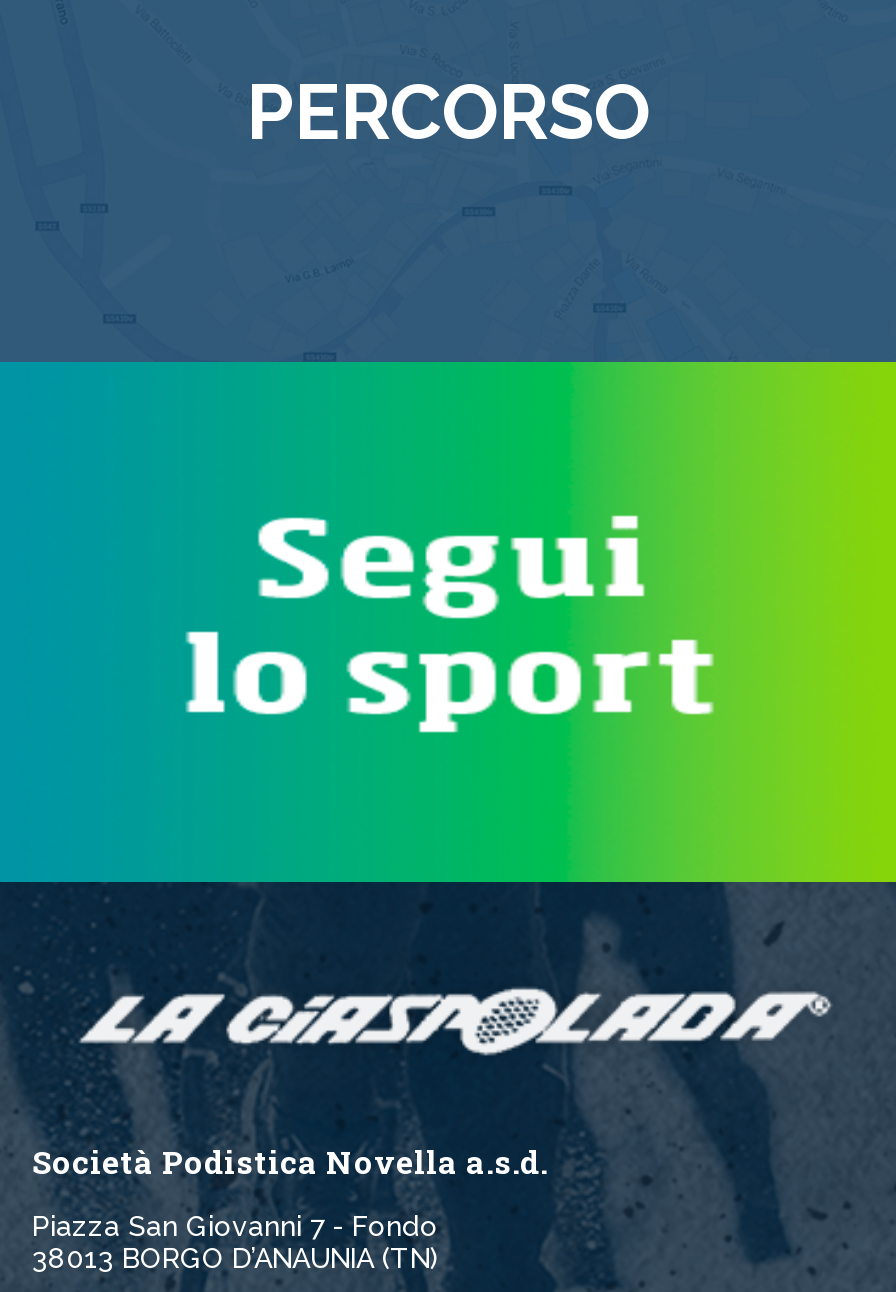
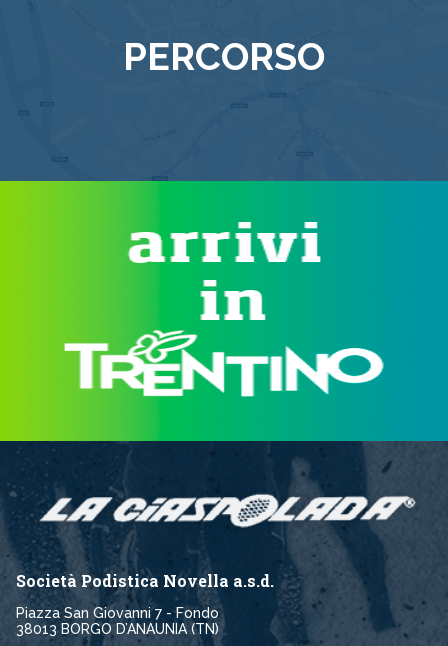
[6,360,890,884] [image] -> [3,180,445,442] [image]

